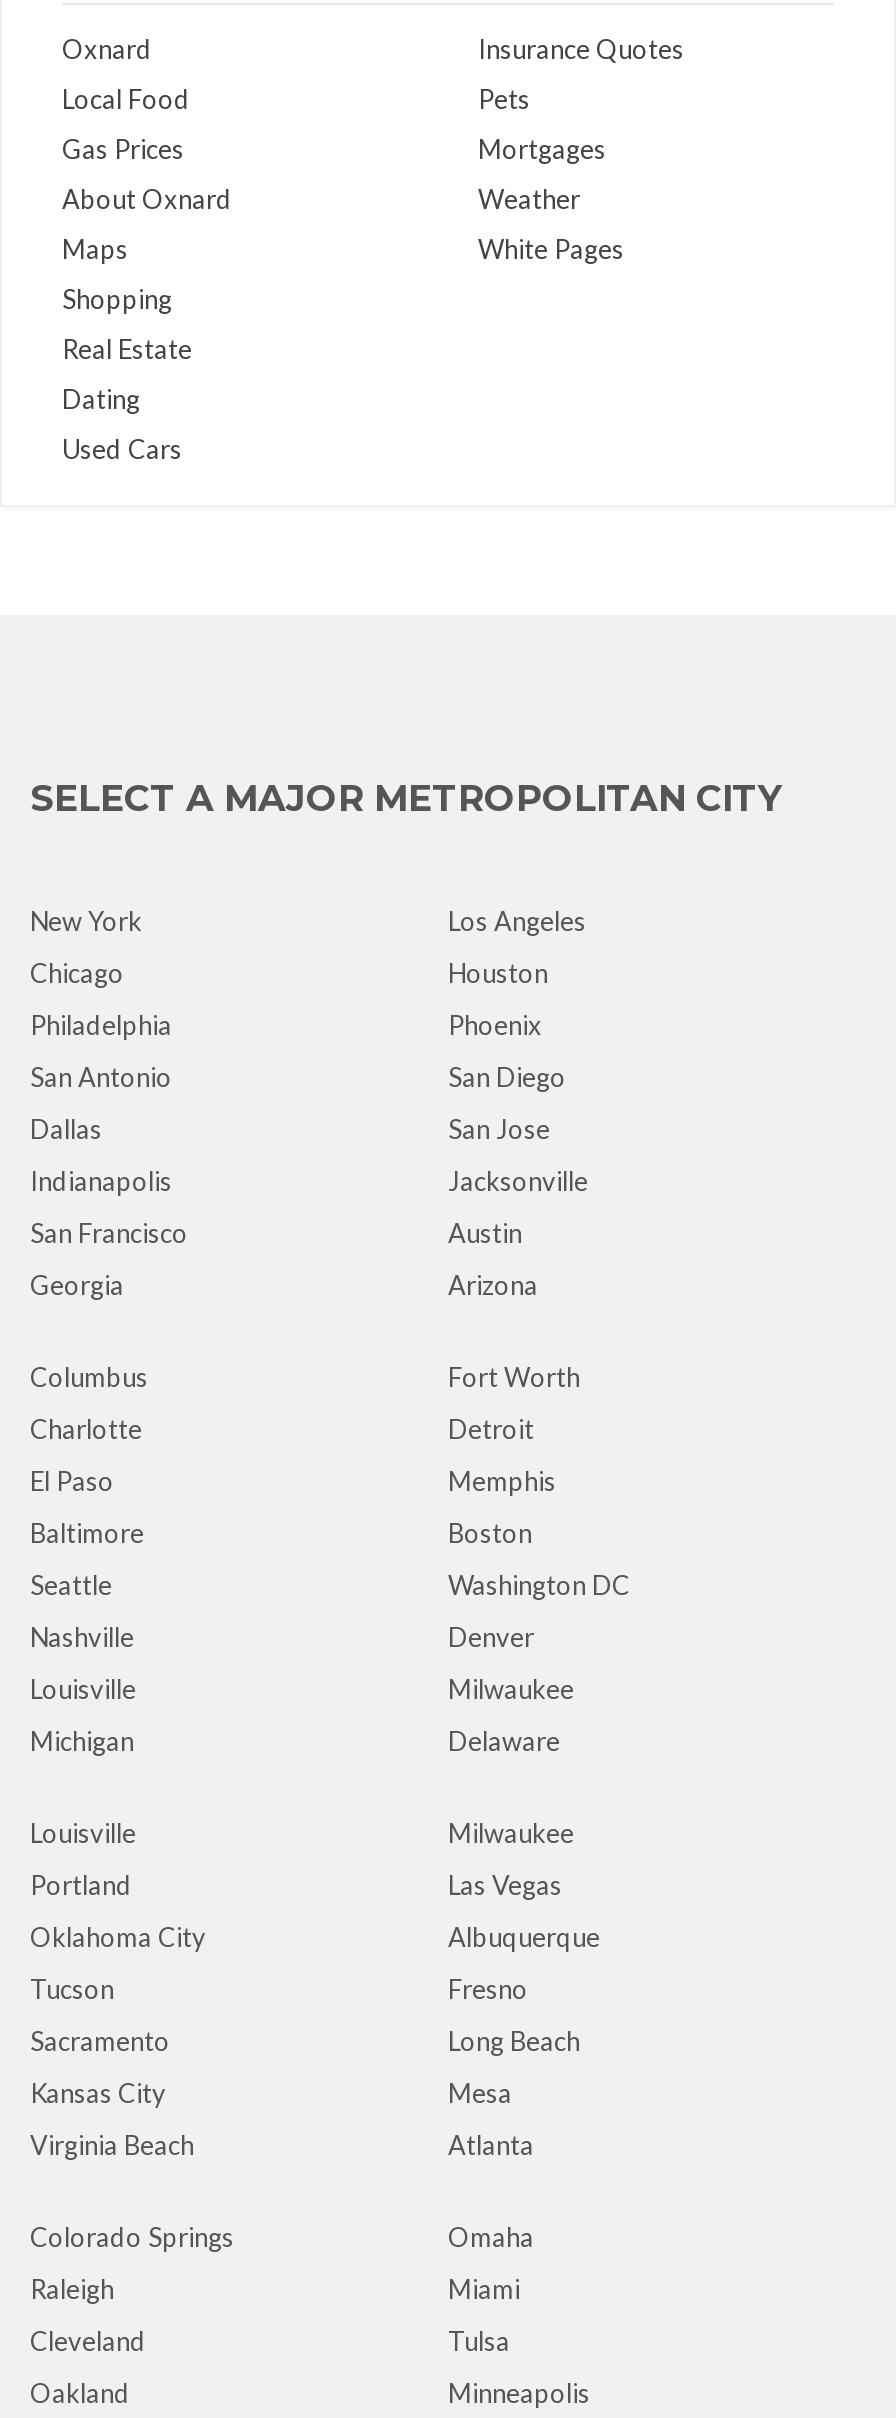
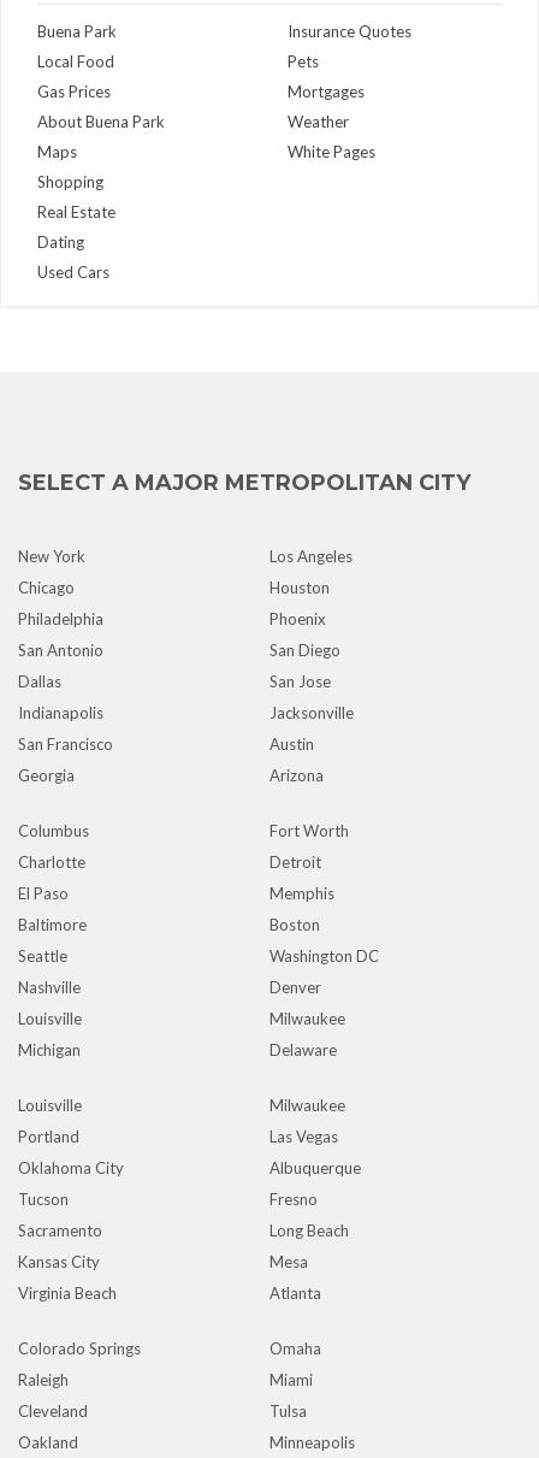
[62,32,152,64] Oxnard -> [37,21,117,41] Buena Park
[62,182,232,214] About Oxnard -> [37,112,165,131] About Buena Park

